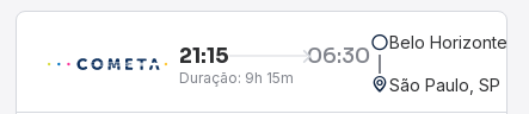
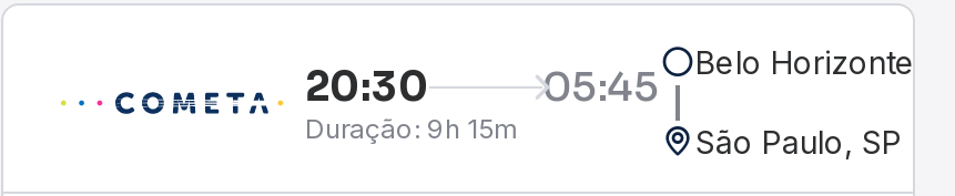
[179,42,229,68] 21:15 -> [305,62,429,111] 20:30
[307,42,370,68] 06:30 -> [542,62,660,111] 05:45

